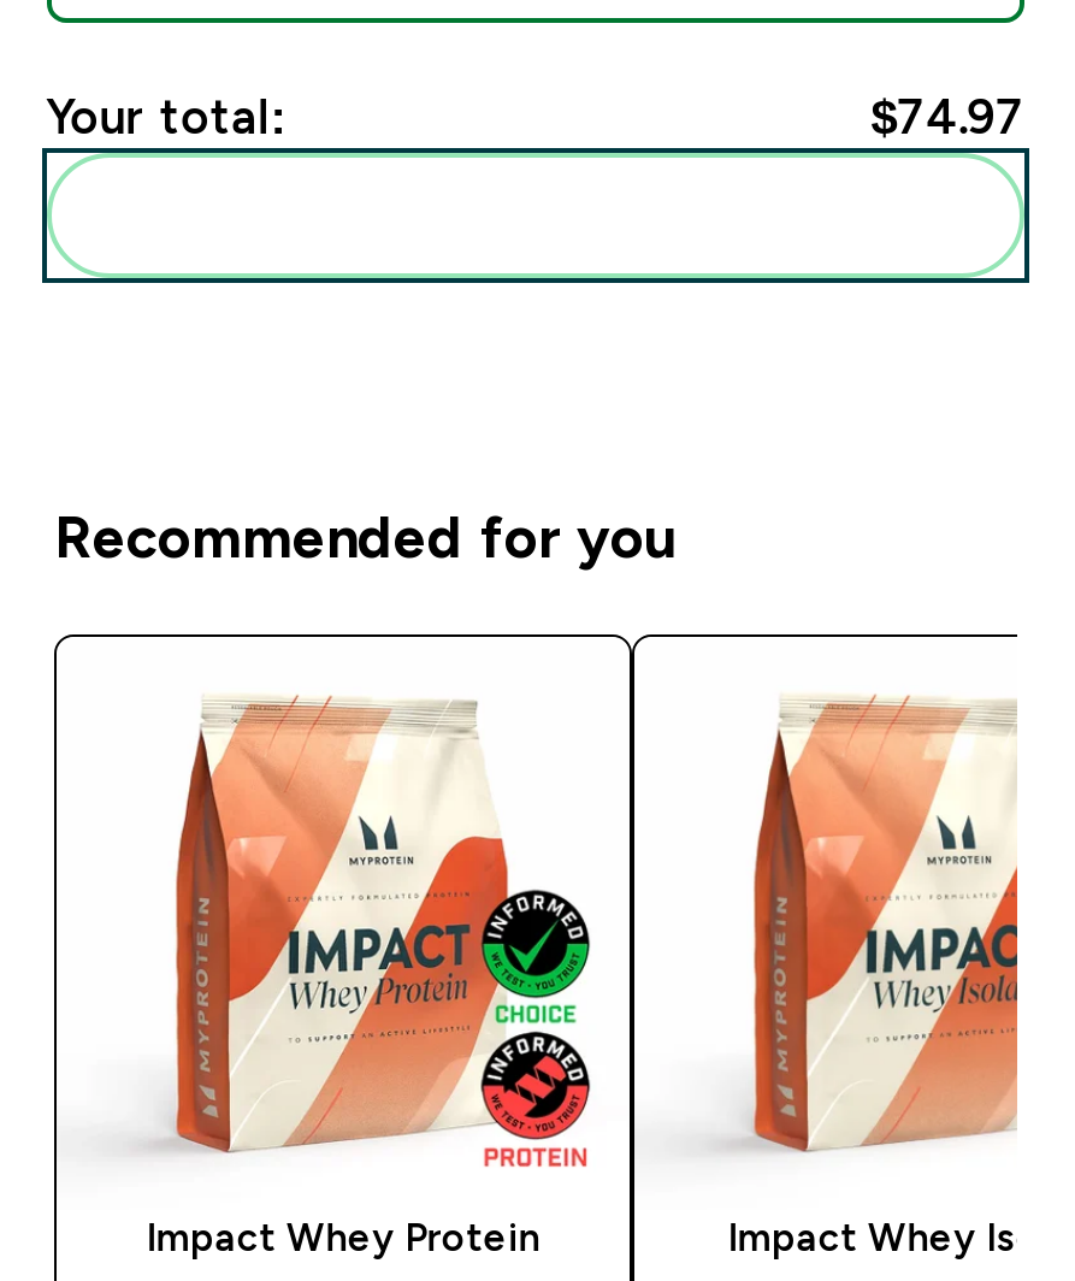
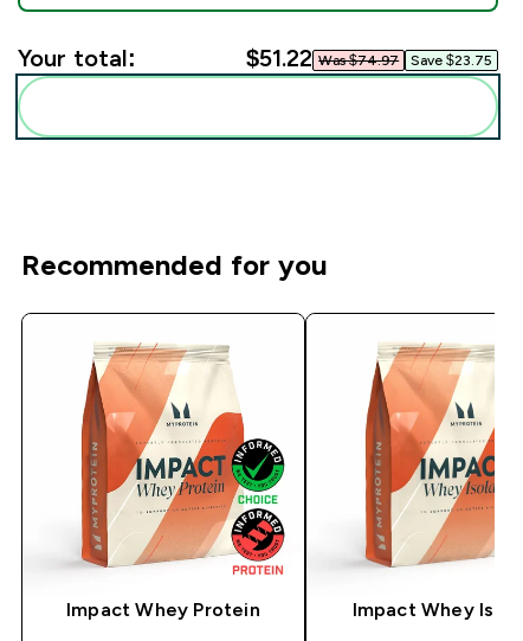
[871,90,1025,143] $74.97 -> [246,45,492,71] $51.22 Was $74.97 | Save $23.75

